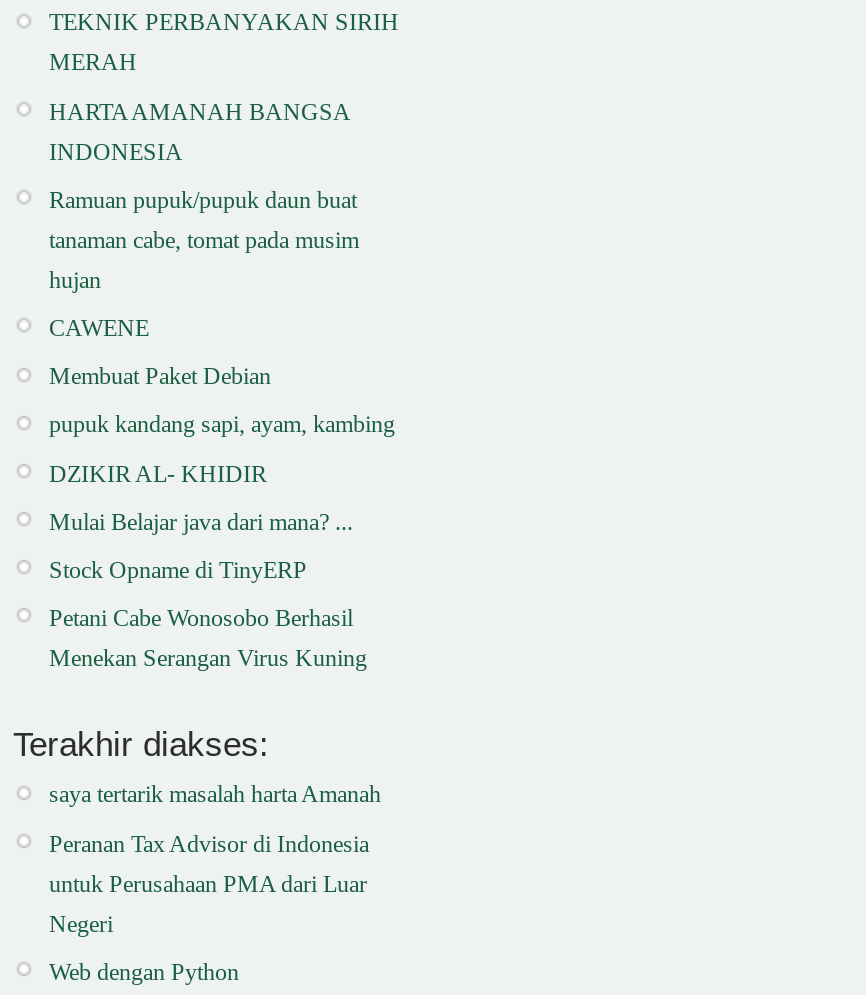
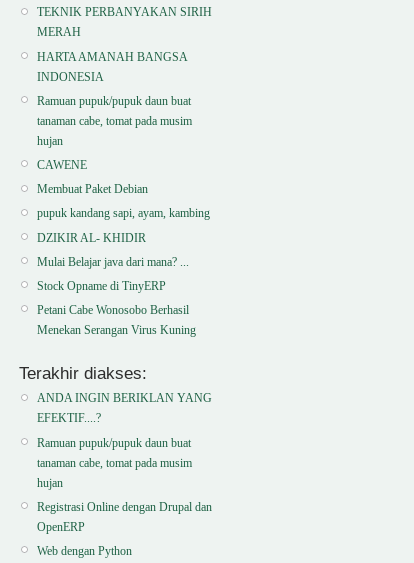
[49,781,381,937] saya tertarik masalah harta Amanah | Peranan Tax Advisor di Indonesia | untuk Perusahaan PMA dari Luar | Negeri -> [37,391,212,534] ANDA INGIN BERIKLAN YANG | EFEKTIF....? | Ramuan pupuk/pupuk daun buat | tanaman cabe, tomat pada musim | hujan | Registrasi Online dengan Drupal dan | OpenERP

